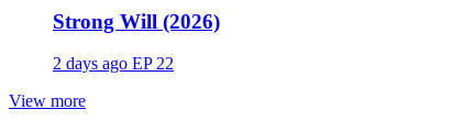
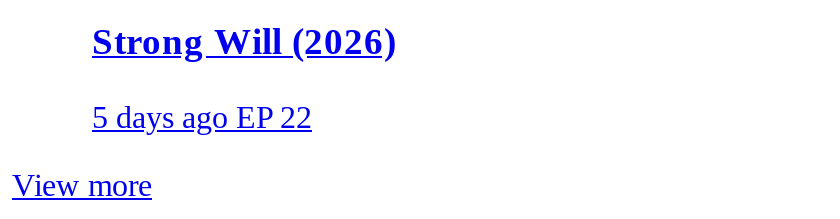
[53,54,174,73] 2 days ago EP 22 -> [92,100,312,134] 5 days ago EP 22

